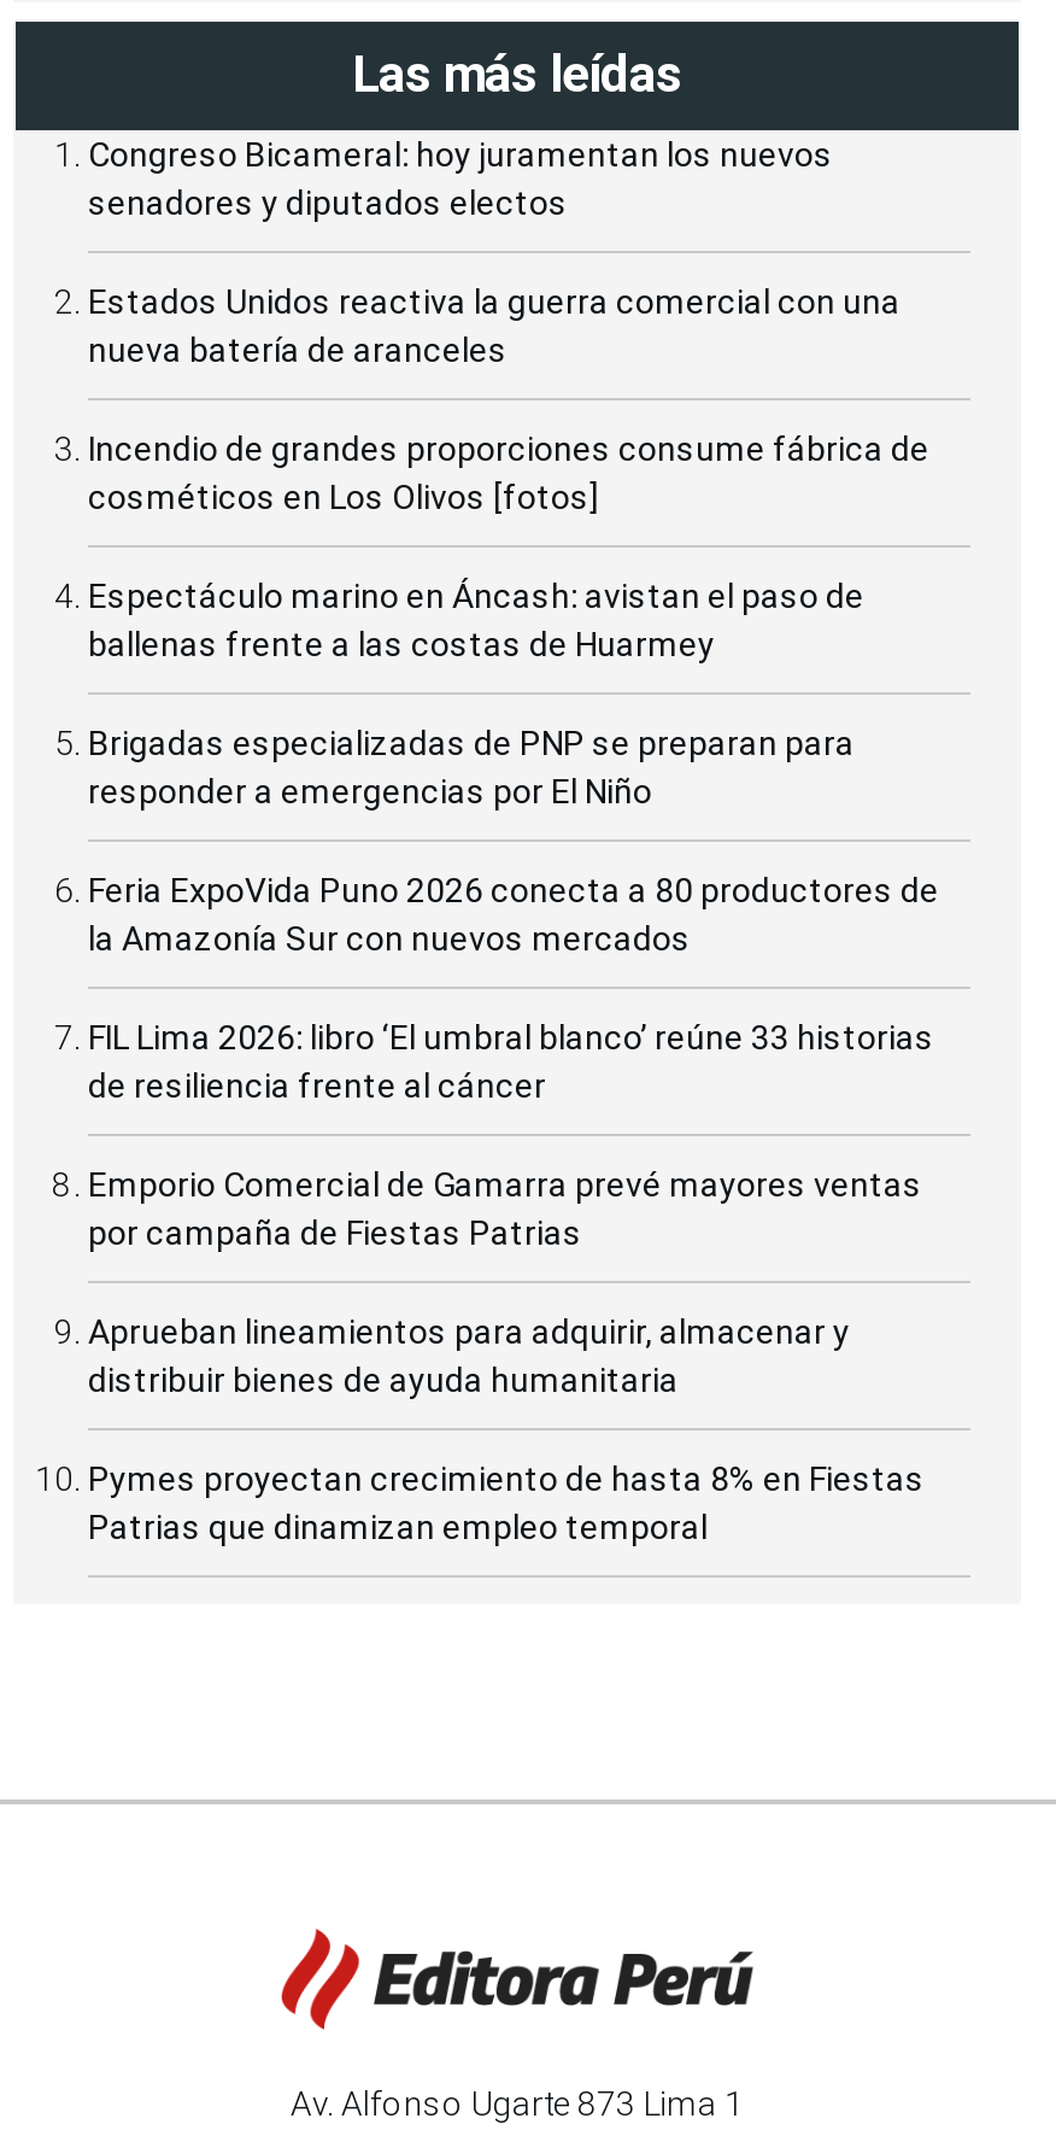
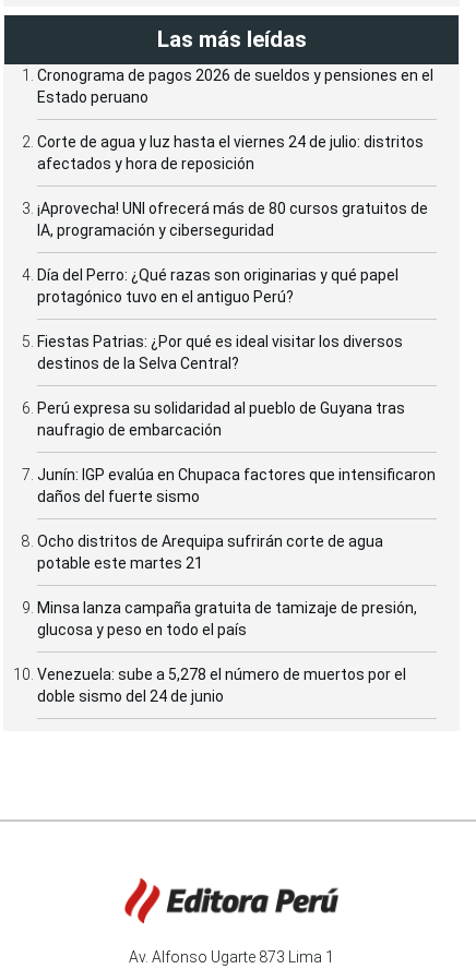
[88,136,833,223] Congreso Bicameral: hoy juramentan los nuevos | senadores y diputados electos -> [37,67,433,106] Cronograma de pagos 2026 de sueldos y pensiones en el | Estado peruano
[88,283,900,370] Estados Unidos reactiva la guerra comercial con una | nueva batería de aranceles -> [37,133,424,173] Corte de agua y luz hasta el viernes 24 de julio: distritos | afectados y hora de reposición
[88,430,929,517] Incendio de grandes proporciones consume fábrica de | cosméticos en Los Olivos [fotos] -> [37,200,428,239] ¡Aprovecha! UNI ofrecerá más de 80 cursos gratuitos de | IA, programación y ciberseguridad
[88,577,864,664] Espectáculo marino en Áncash: avistan el paso de | ballenas frente a las costas de Huarmey -> [37,267,398,306] Día del Perro: ¿Qué razas son originarias y qué papel | protagónico tuvo en el antiguo Perú?
[88,724,855,811] Brigadas especializadas de PNP se preparan para | responder a emergencias por El Niño -> [37,333,403,372] Fiestas Patrias: ¿Por qué es ideal visitar los diversos | destinos de la Selva Central?
[88,872,939,958] Feria ExpoVida Puno 2026 conecta a 80 productores de | la Amazonía Sur con nuevos mercados -> [37,400,405,439] Perú expresa su solidaridad al pueblo de Guyana tras | naufragio de embarcación
[88,1019,934,1106] FIL Lima 2026: libro ‘El umbral blanco’ reúne 33 historias | de resiliencia frente al cáncer -> [37,466,436,506] Junín: IGP evalúa en Chupaca factores que intensificaron | daños del fuerte sismo
[88,1166,922,1253] Emporio Comercial de Gamarra prevé mayores ventas | por campaña de Fiestas Patrias -> [37,533,383,572] Ocho distritos de Arequipa sufrirán corte de agua | potable este martes 21
[88,1313,850,1400] Aprueban lineamientos para adquirir, almacenar y | distribuir bienes de ayuda humanitaria -> [37,599,417,639] Minsa lanza campaña gratuita de tamizaje de presión, | glucosa y peso en todo el país
[88,1460,925,1547] Pymes proyectan crecimiento de hasta 8% en Fiestas | Patrias que dinamizan empleo temporal -> [37,666,406,705] Venezuela: sube a 5,278 el número de muertos por el | doble sismo del 24 de junio

